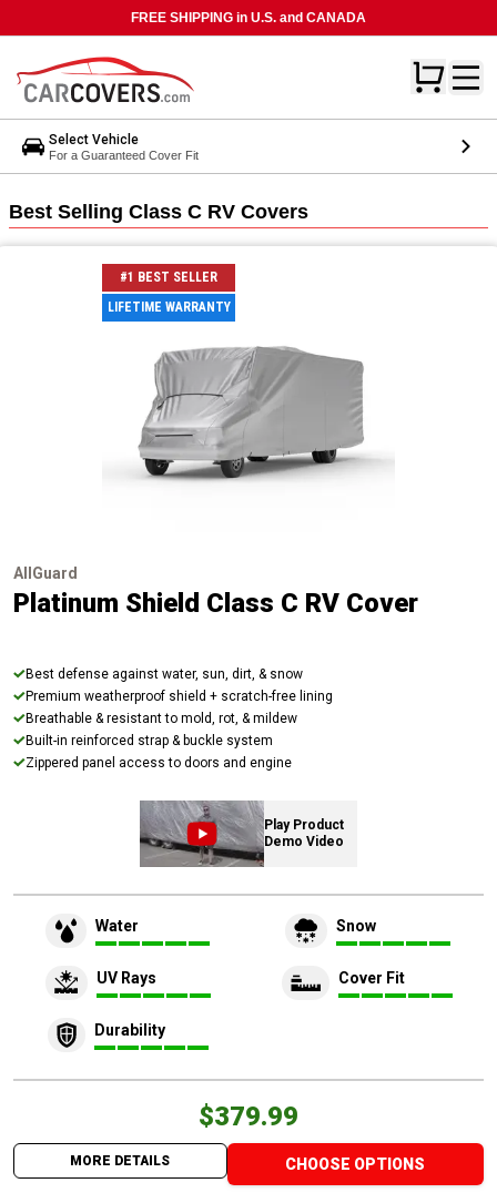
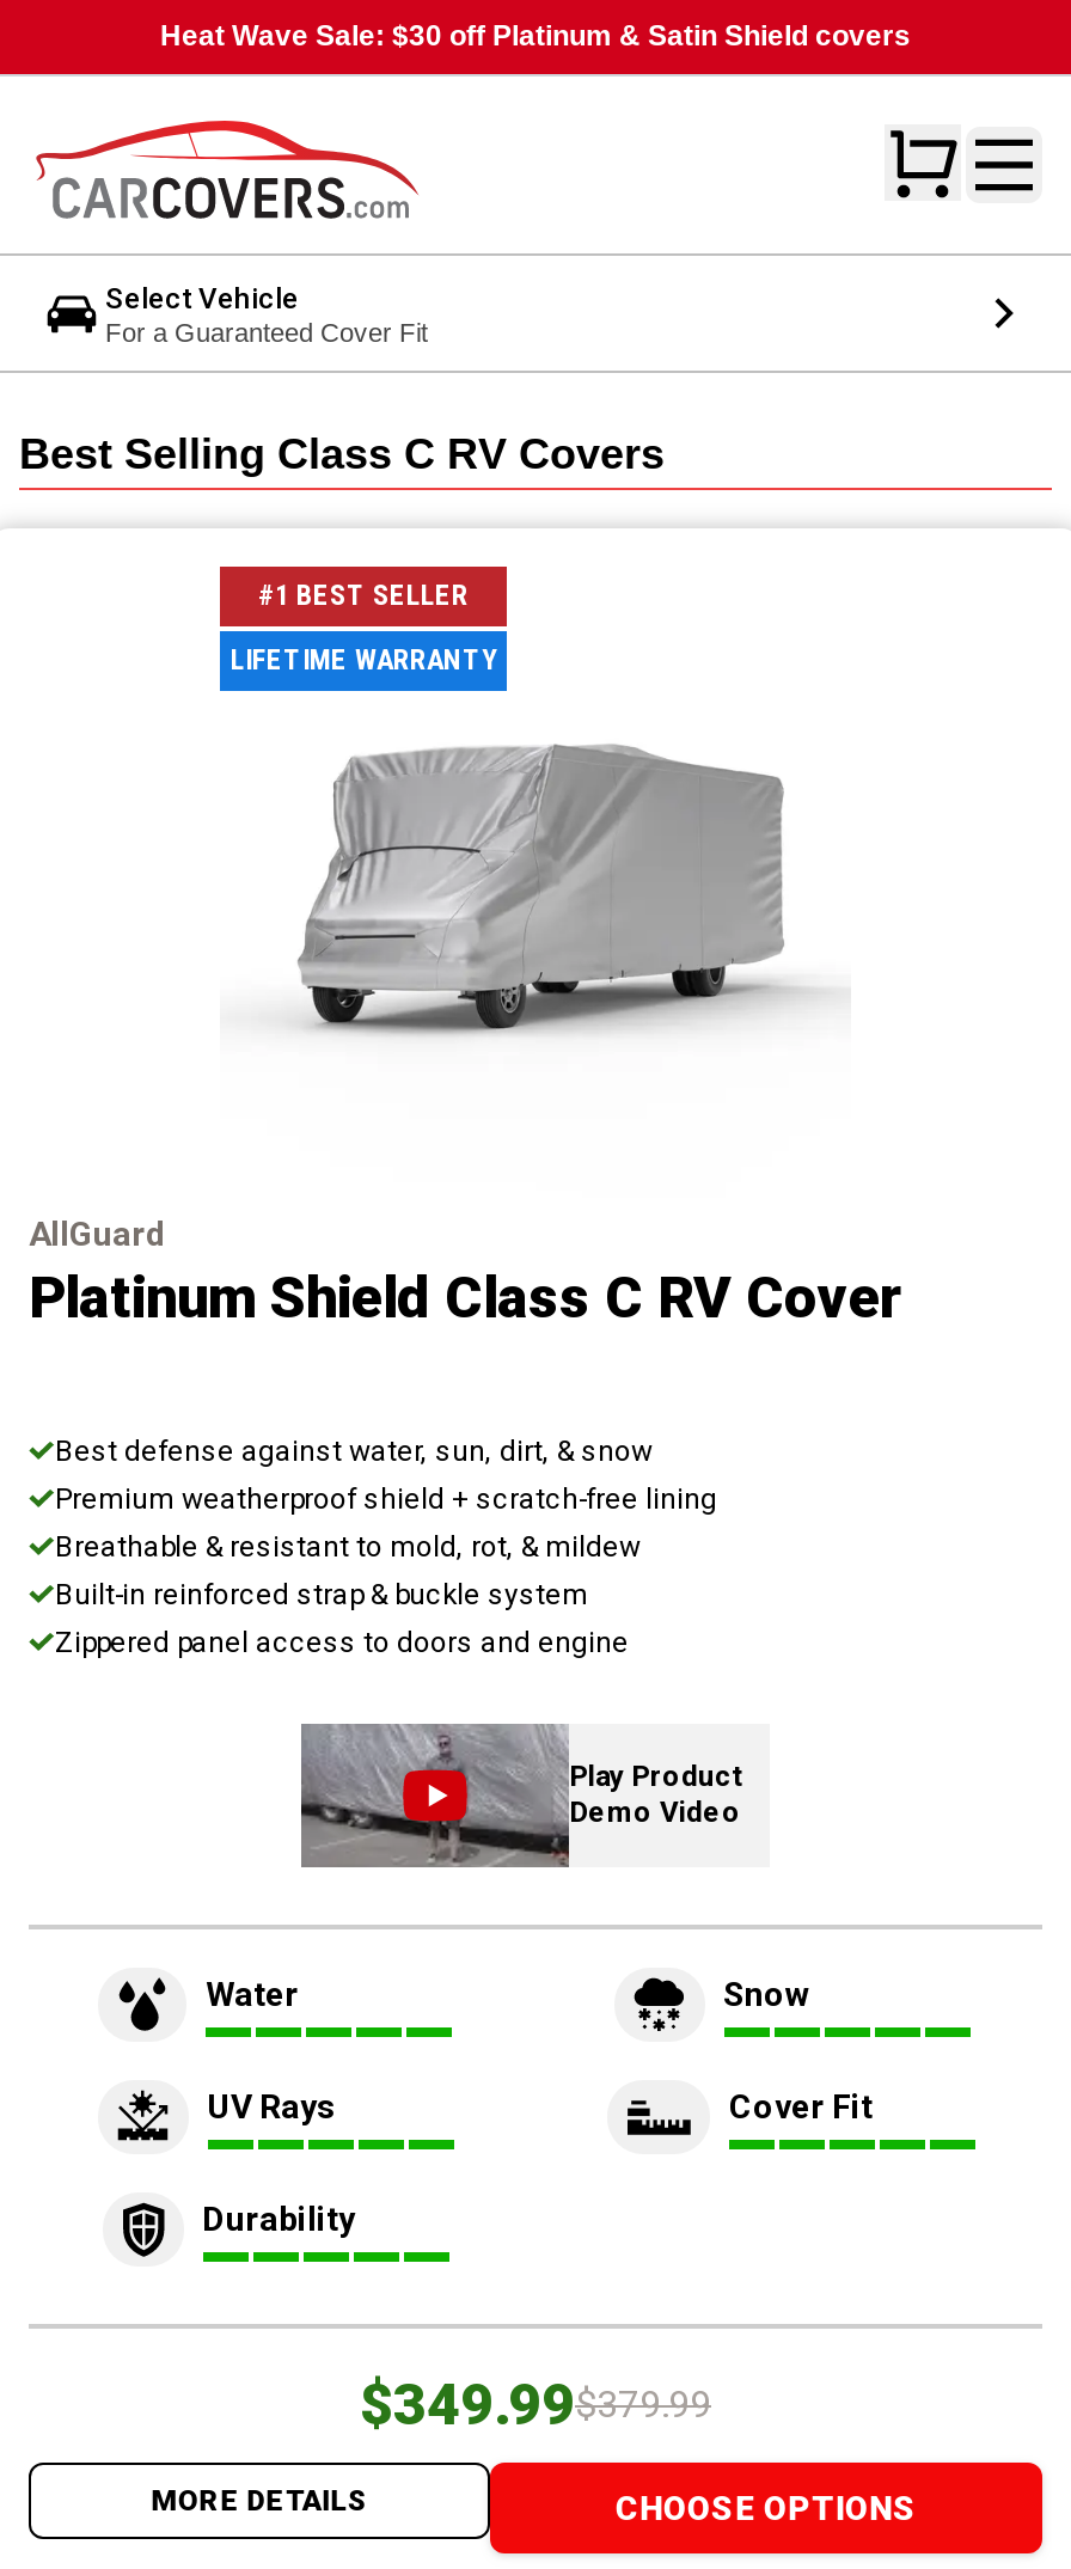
[131,10,366,26] FREE SHIPPING in U.S. and CANADA -> [160,19,911,53] Heat Wave Sale: $30 off Platinum & Satin Shield covers
[199,1100,298,1131] $379.99 -> [360,2371,711,2438] $349.99$379.99

